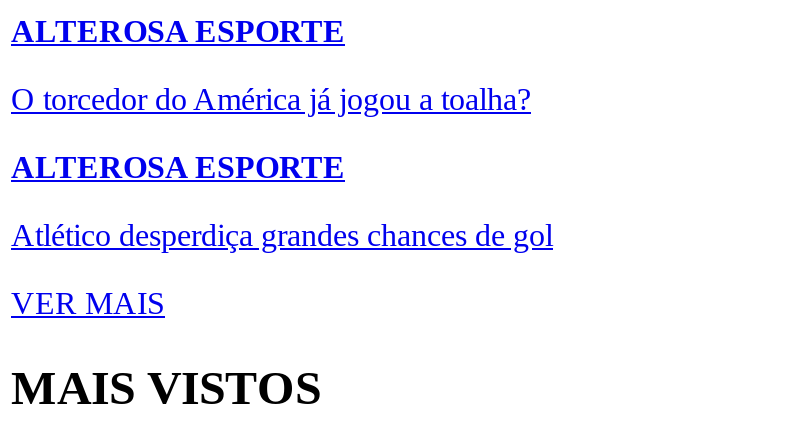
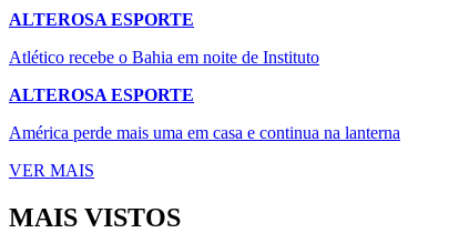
[11,82,531,116] O torcedor do América já jogou a toalha? -> [9,47,319,66] Atlético recebe o Bahia em noite de Instituto
[11,218,553,252] Atlético desperdiça grandes chances de gol -> [9,123,400,142] América perde mais uma em casa e continua na lanterna

